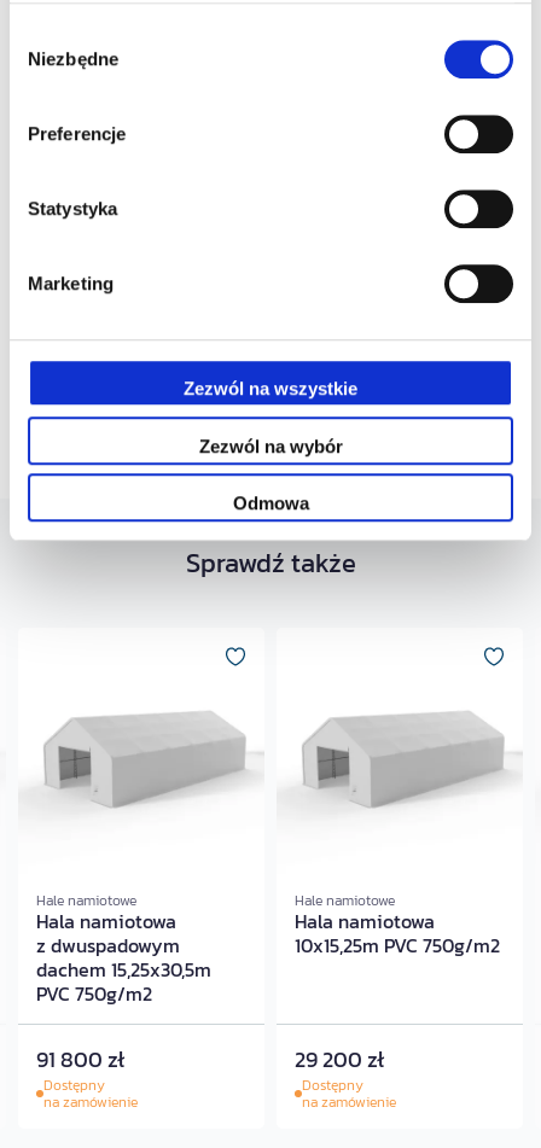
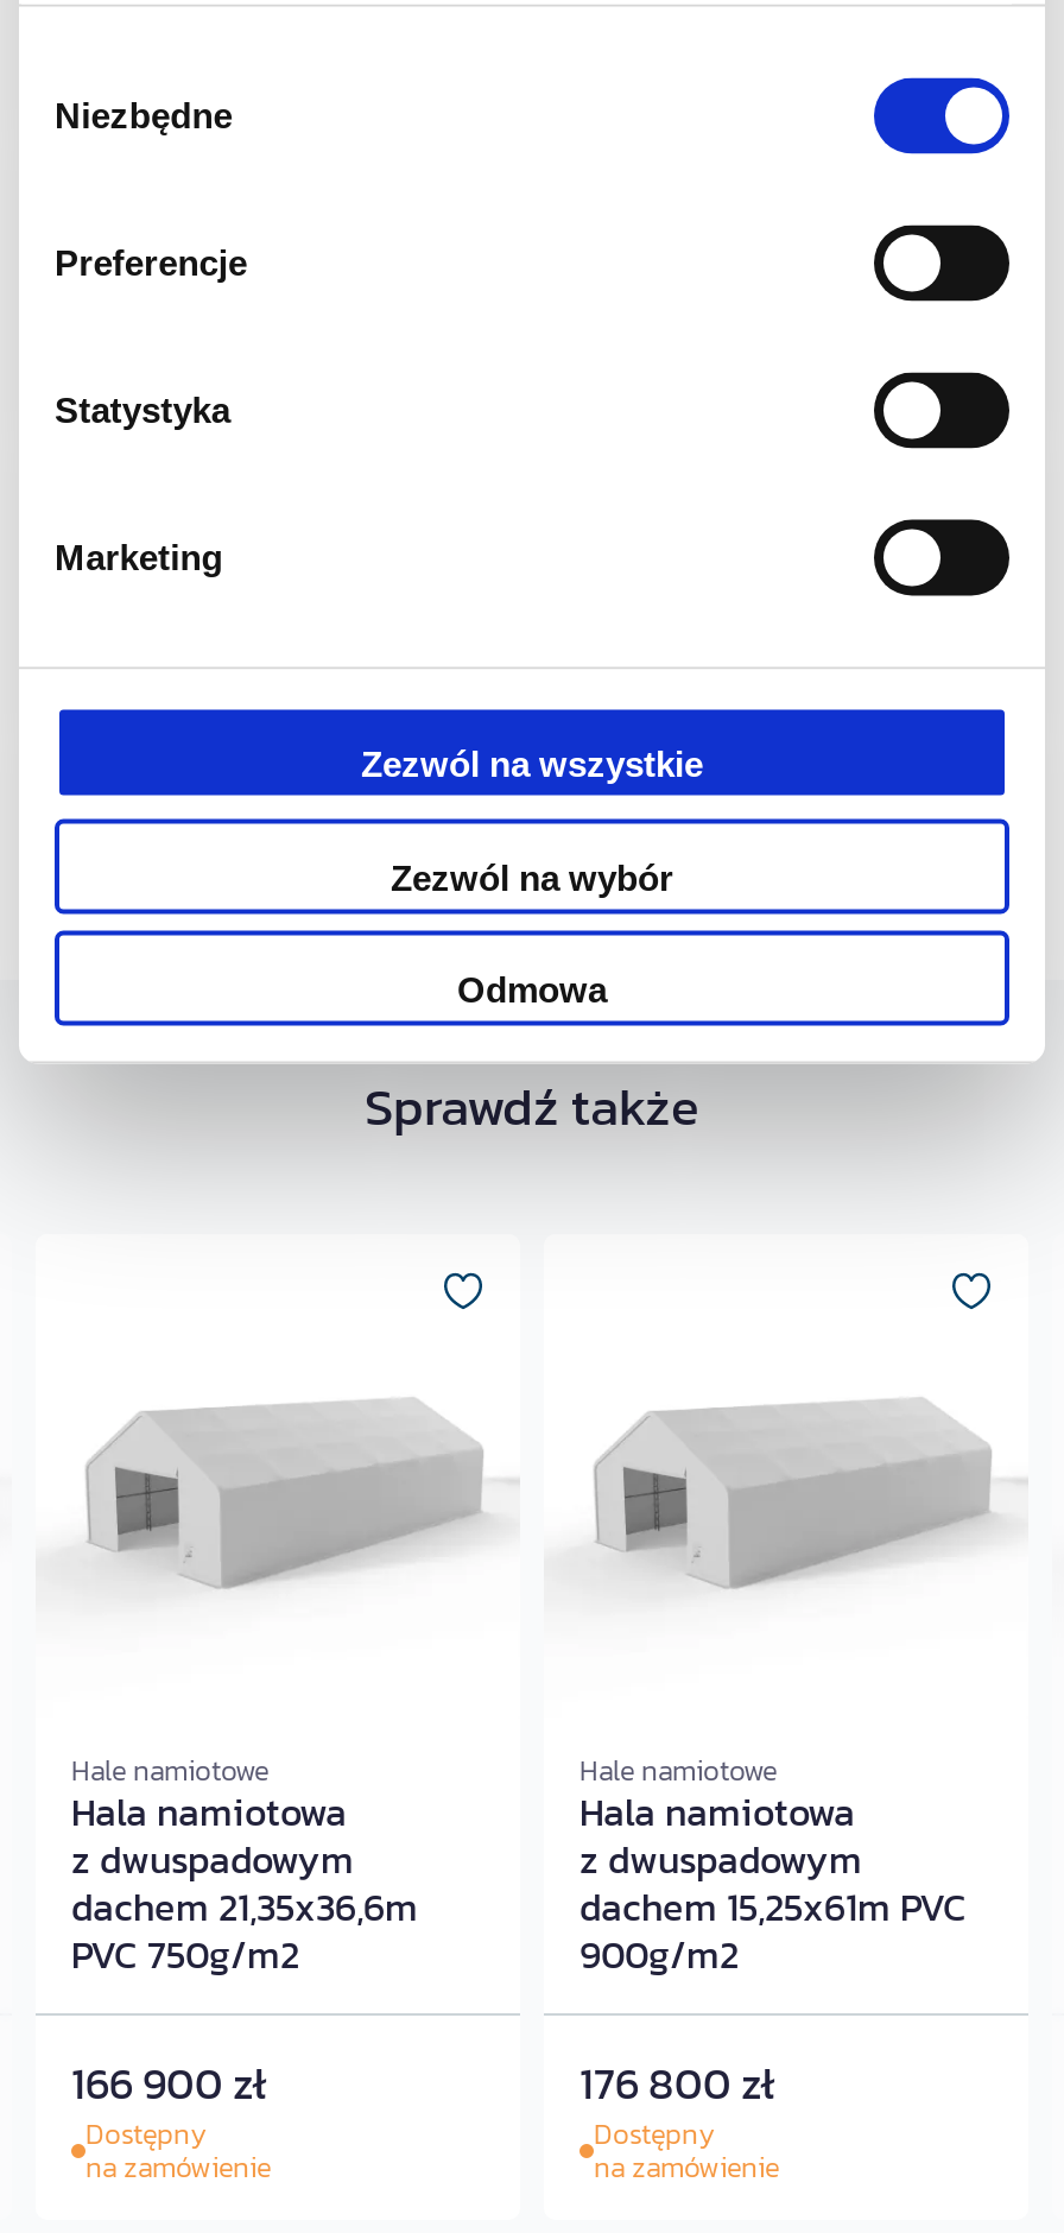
[295,931,500,960] 10x15,25m PVC 750g/m2 -> [579,1830,967,1982] z dwuspadowym | dachem 15,25x61m PVC | 900g/m2
[36,955,211,984] dachem 15,25x30,5m -> [71,1878,418,1935] dachem 21,35x36,6m
[36,1043,124,1076] 91 800 zł -> [71,2051,266,2115] 166 900 zł
[295,1043,384,1076] 29 200 zł -> [579,2051,774,2115] 176 800 zł

